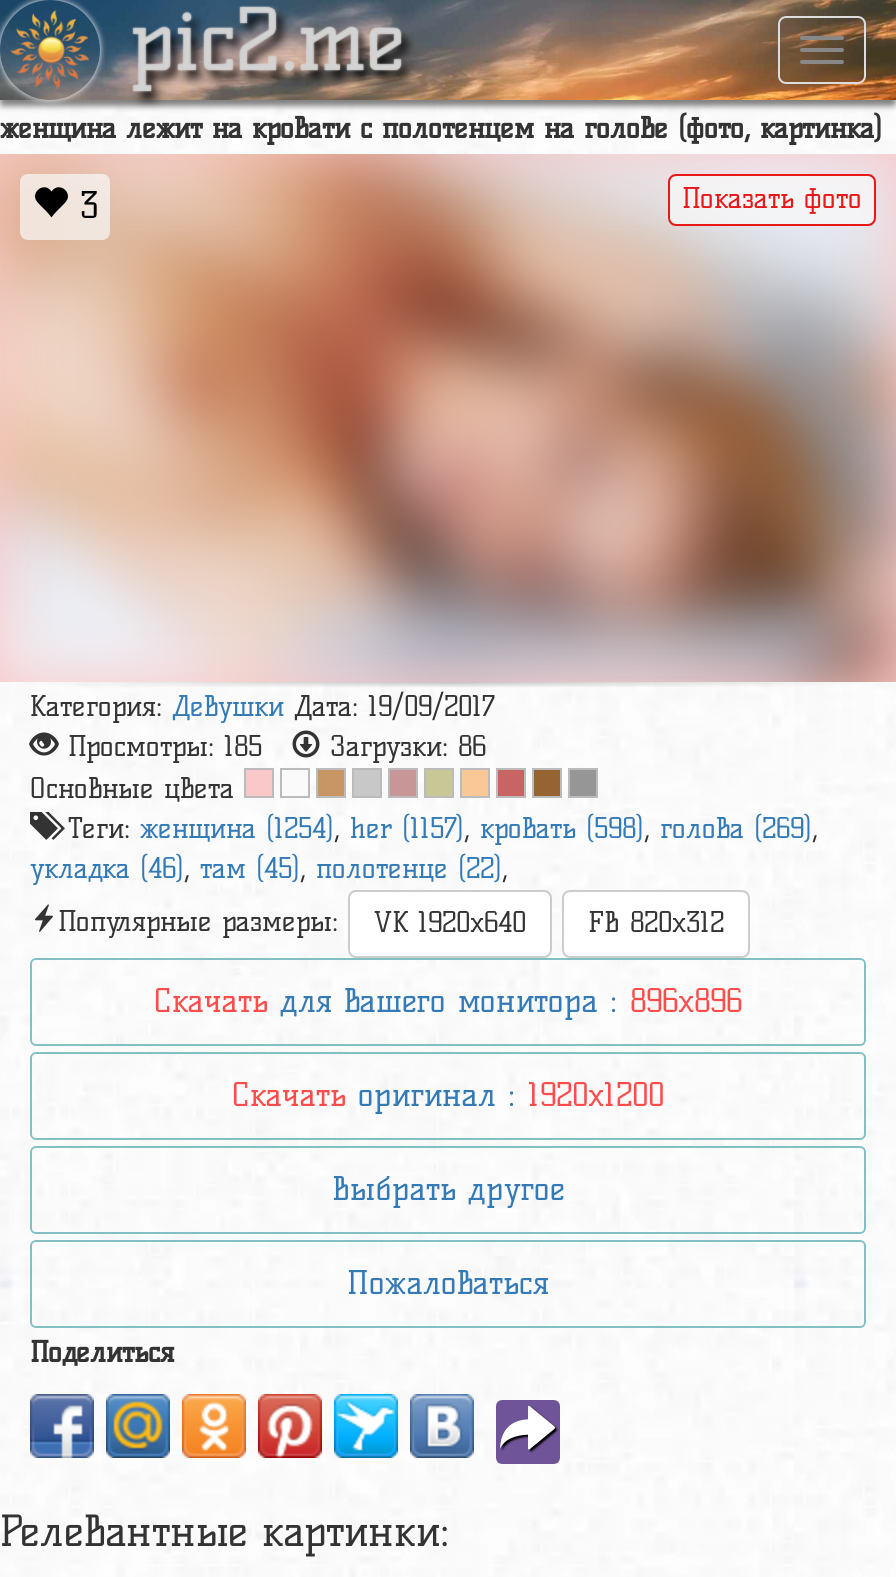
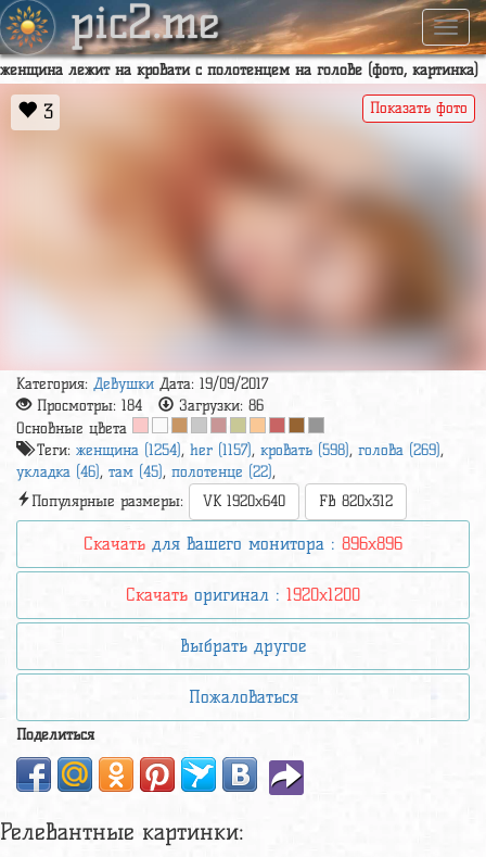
[58,729,486,763] Просмотры: 185 Загрузки: 86 -> [31,396,264,414] Просмотры: 184 Загрузки: 86

